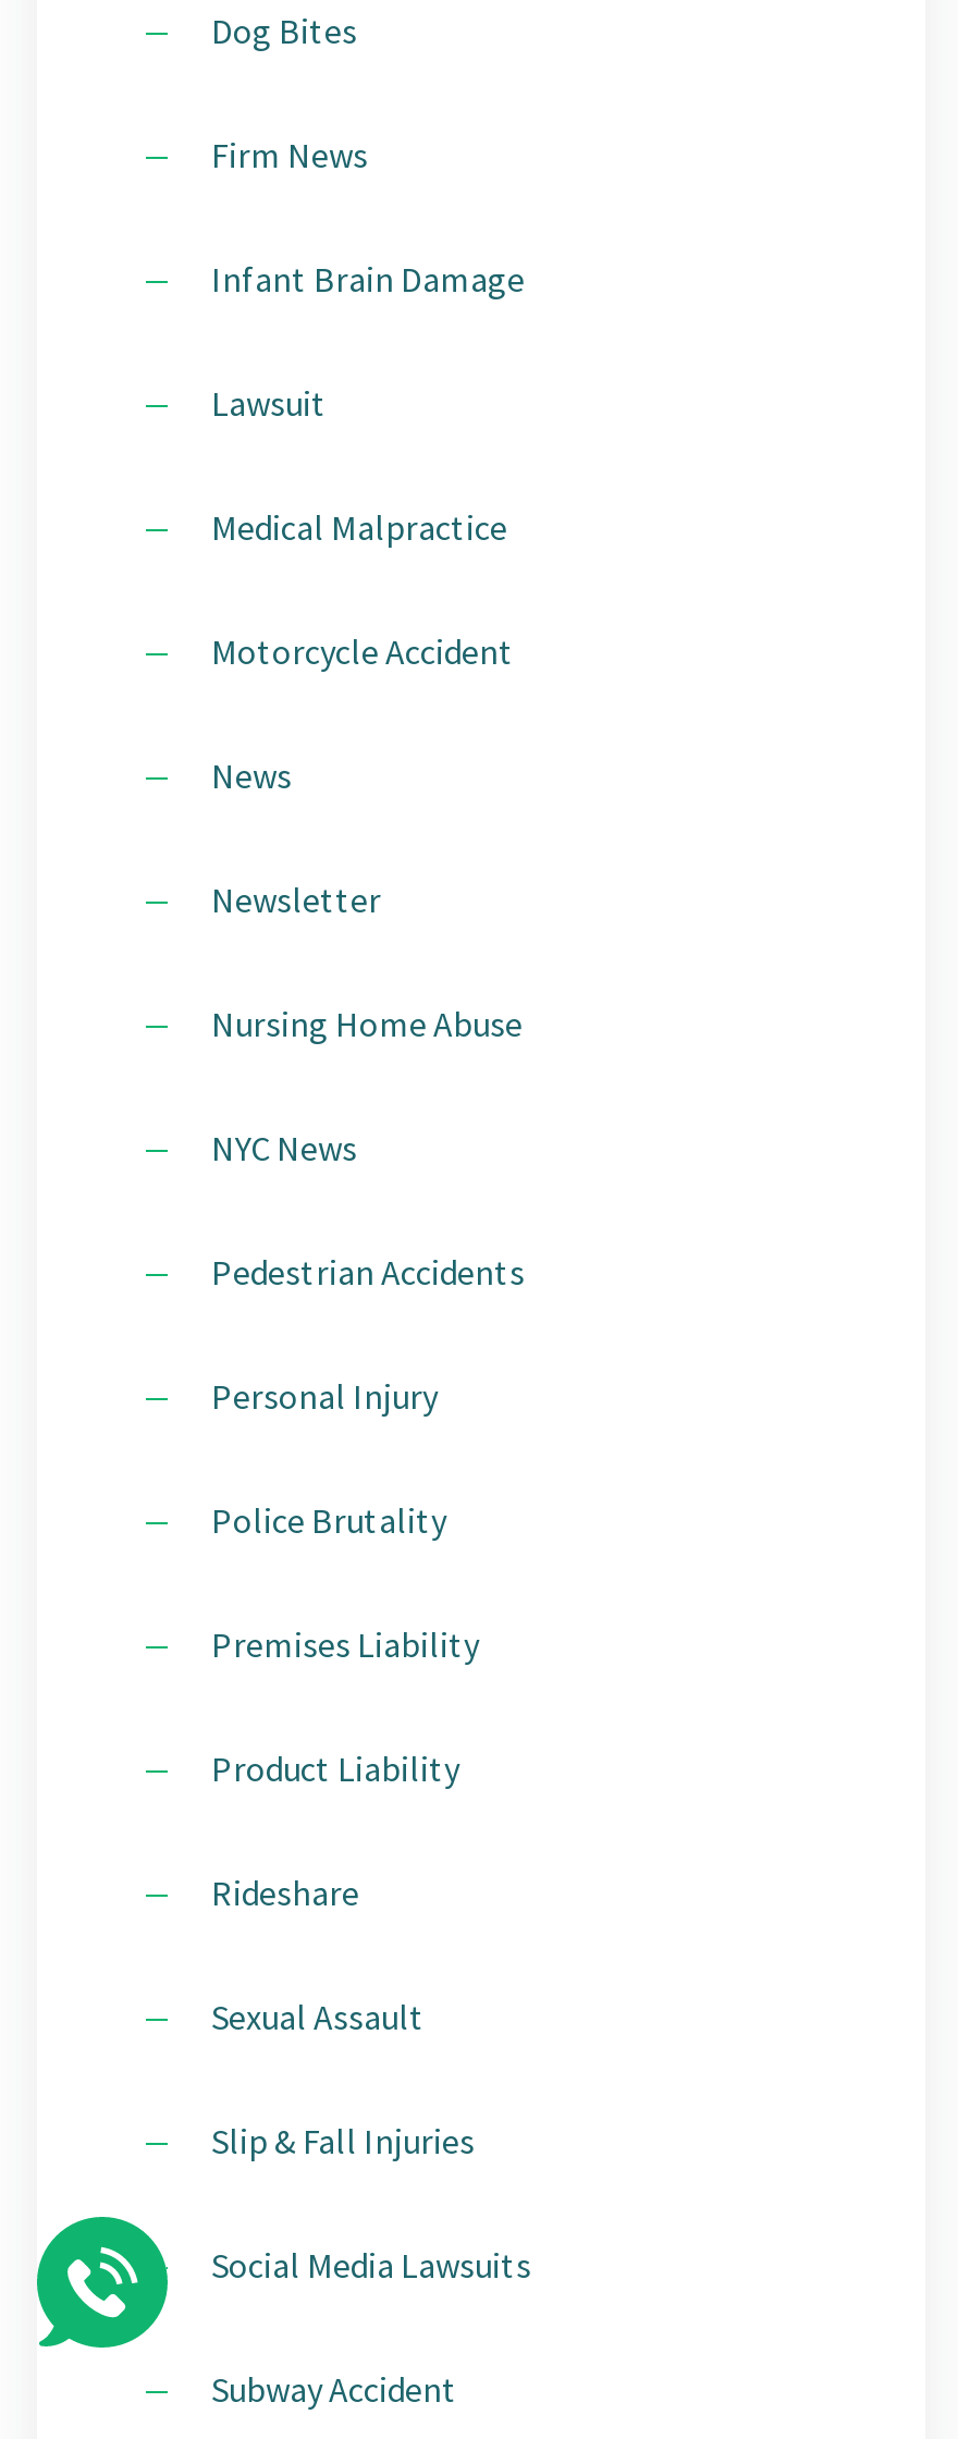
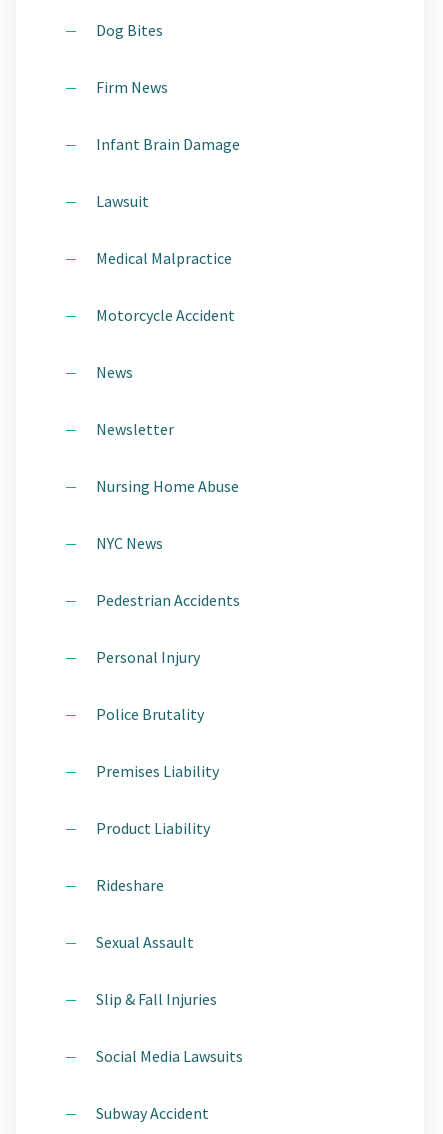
[33,2213,172,2352] [image] -> none

